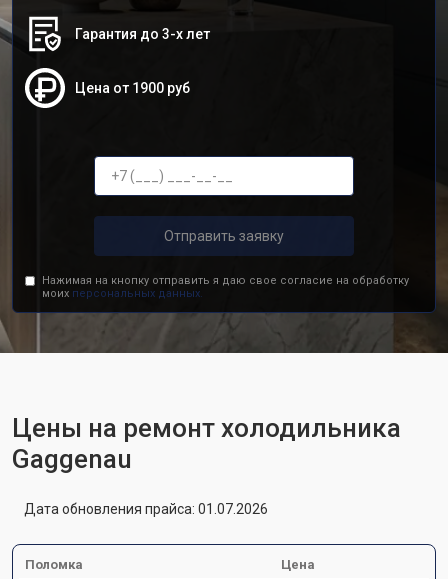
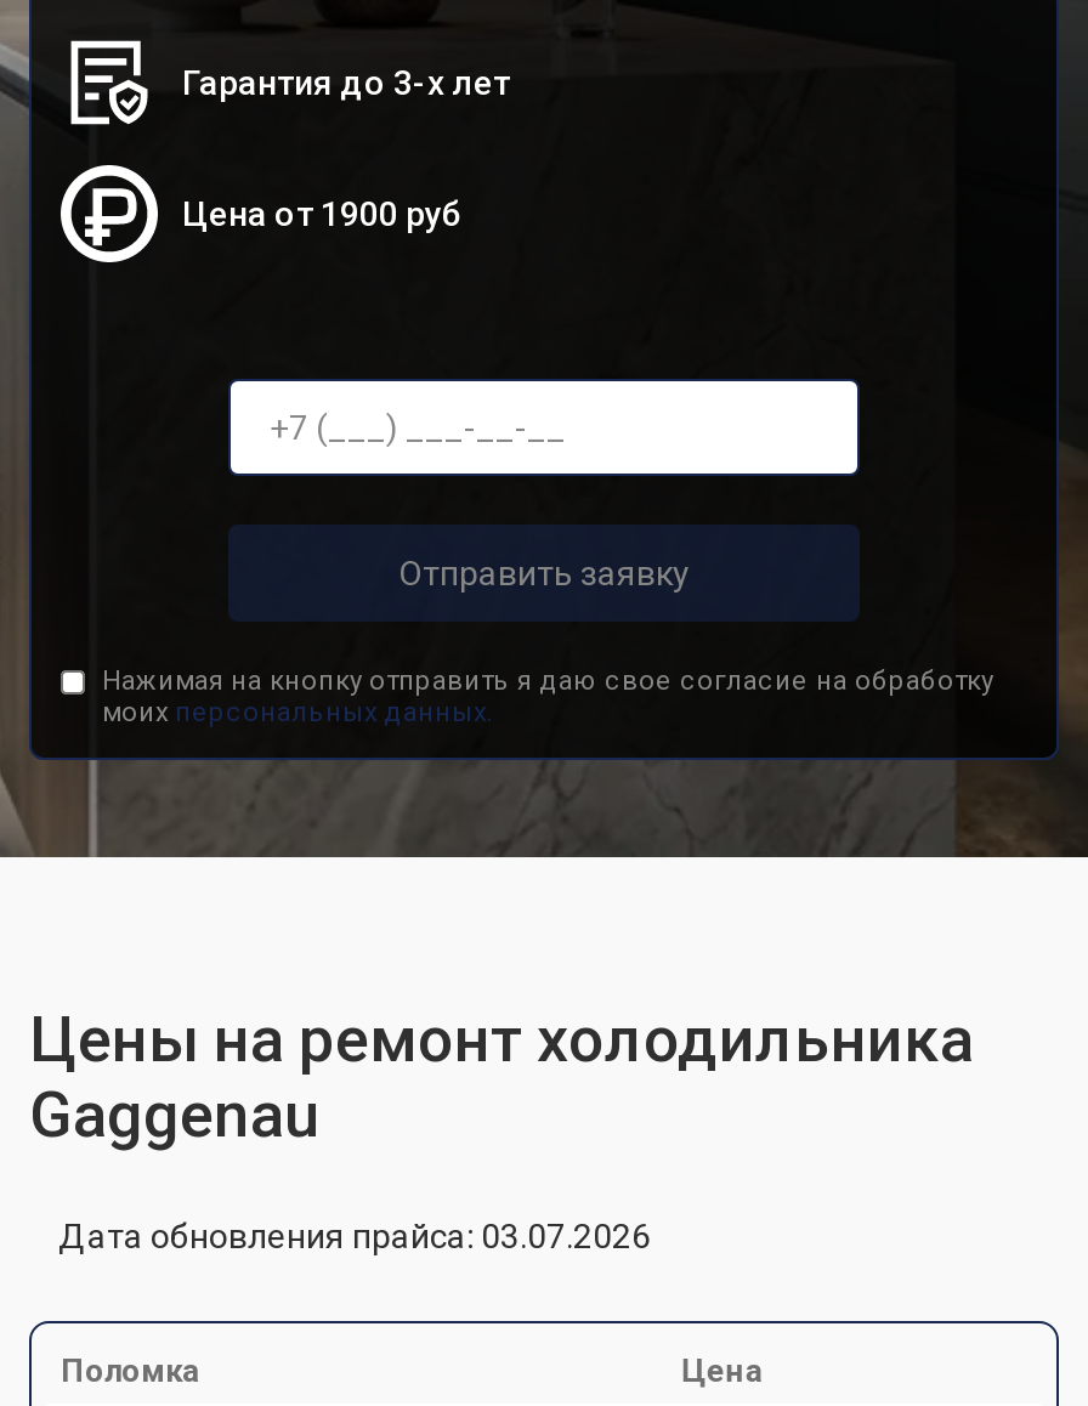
[24,501,268,517] Дата обновления прайса: 01.07.2026 -> [58,1217,651,1255] Дата обновления прайса: 03.07.2026

